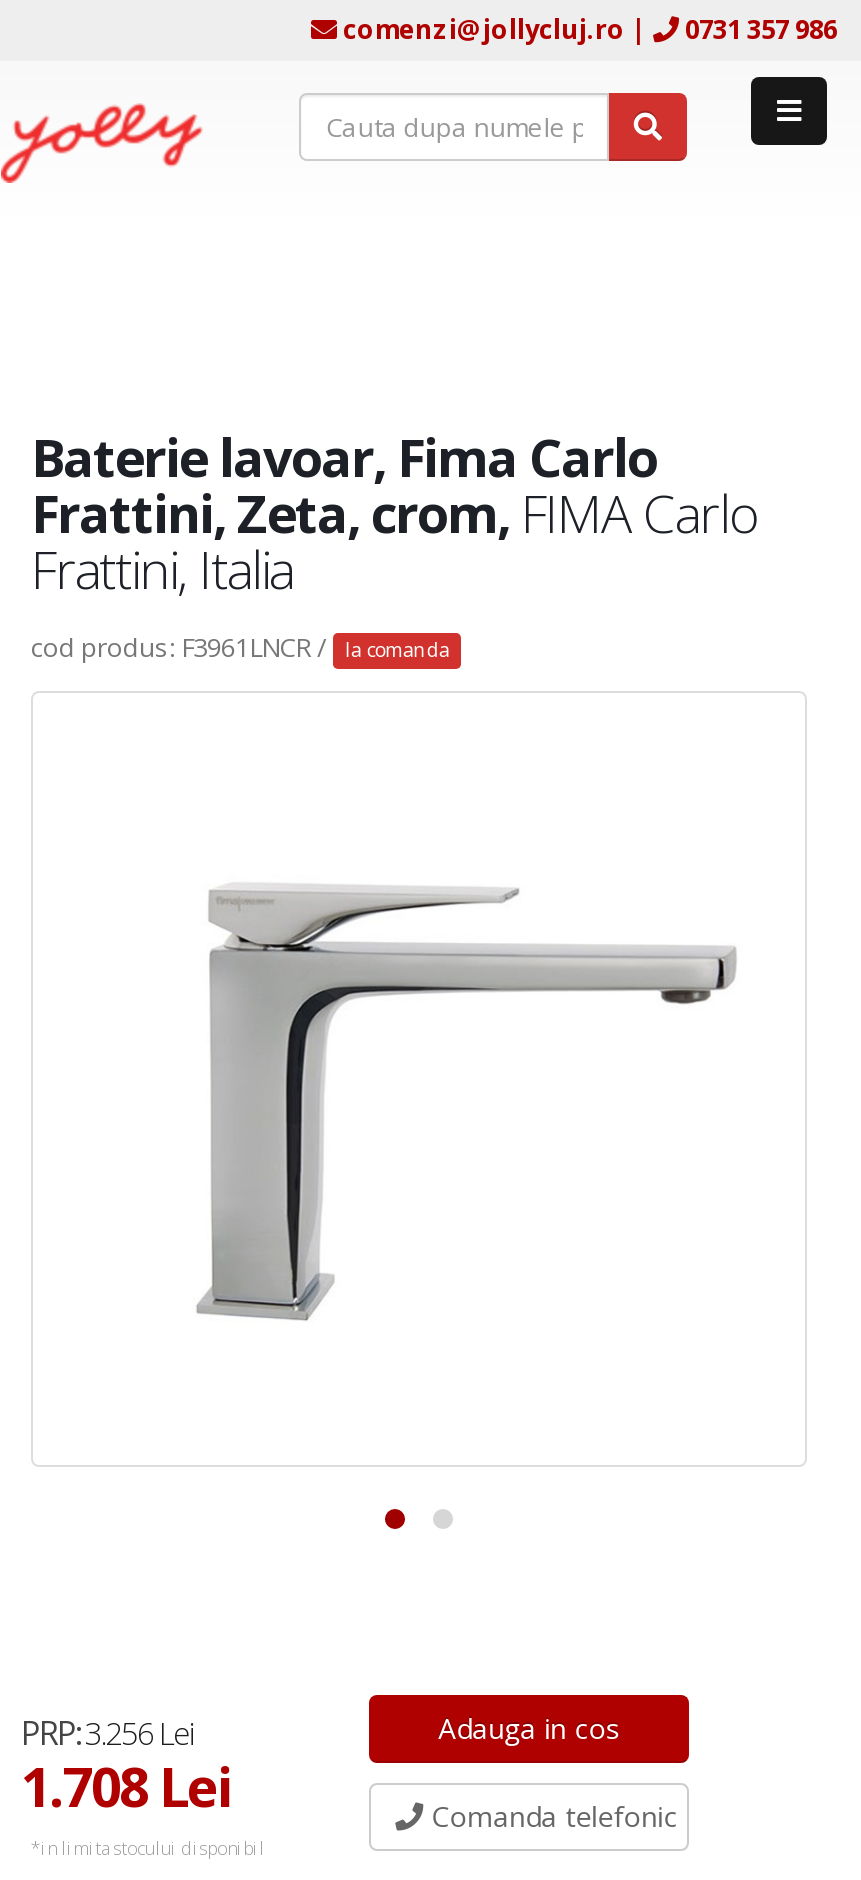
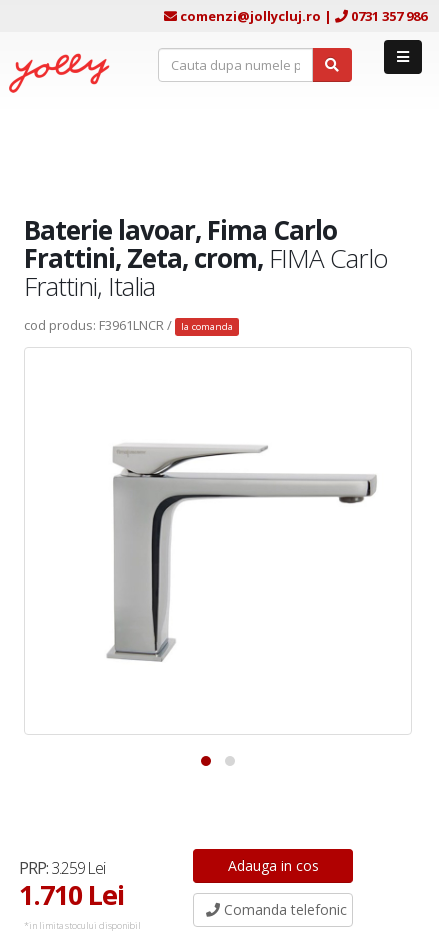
[21,1711,193,1755] PRP:3.256 Lei -> [19,857,105,879] PRP:3.259 Lei
[21,1749,231,1823] 1.708 Lei -> [19,876,124,913] 1.710 Lei

